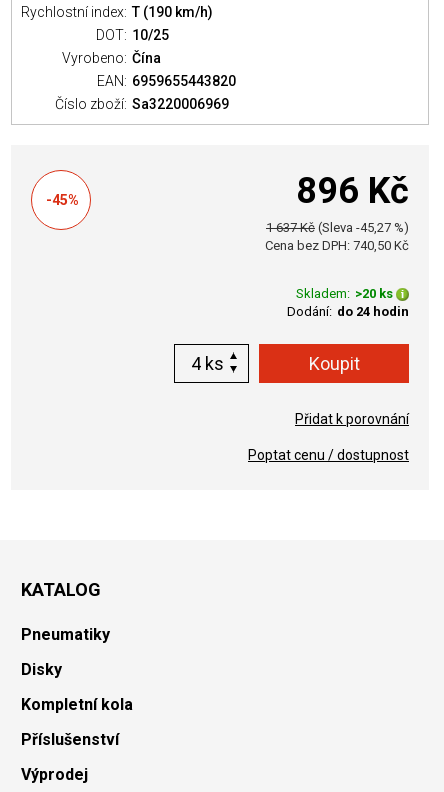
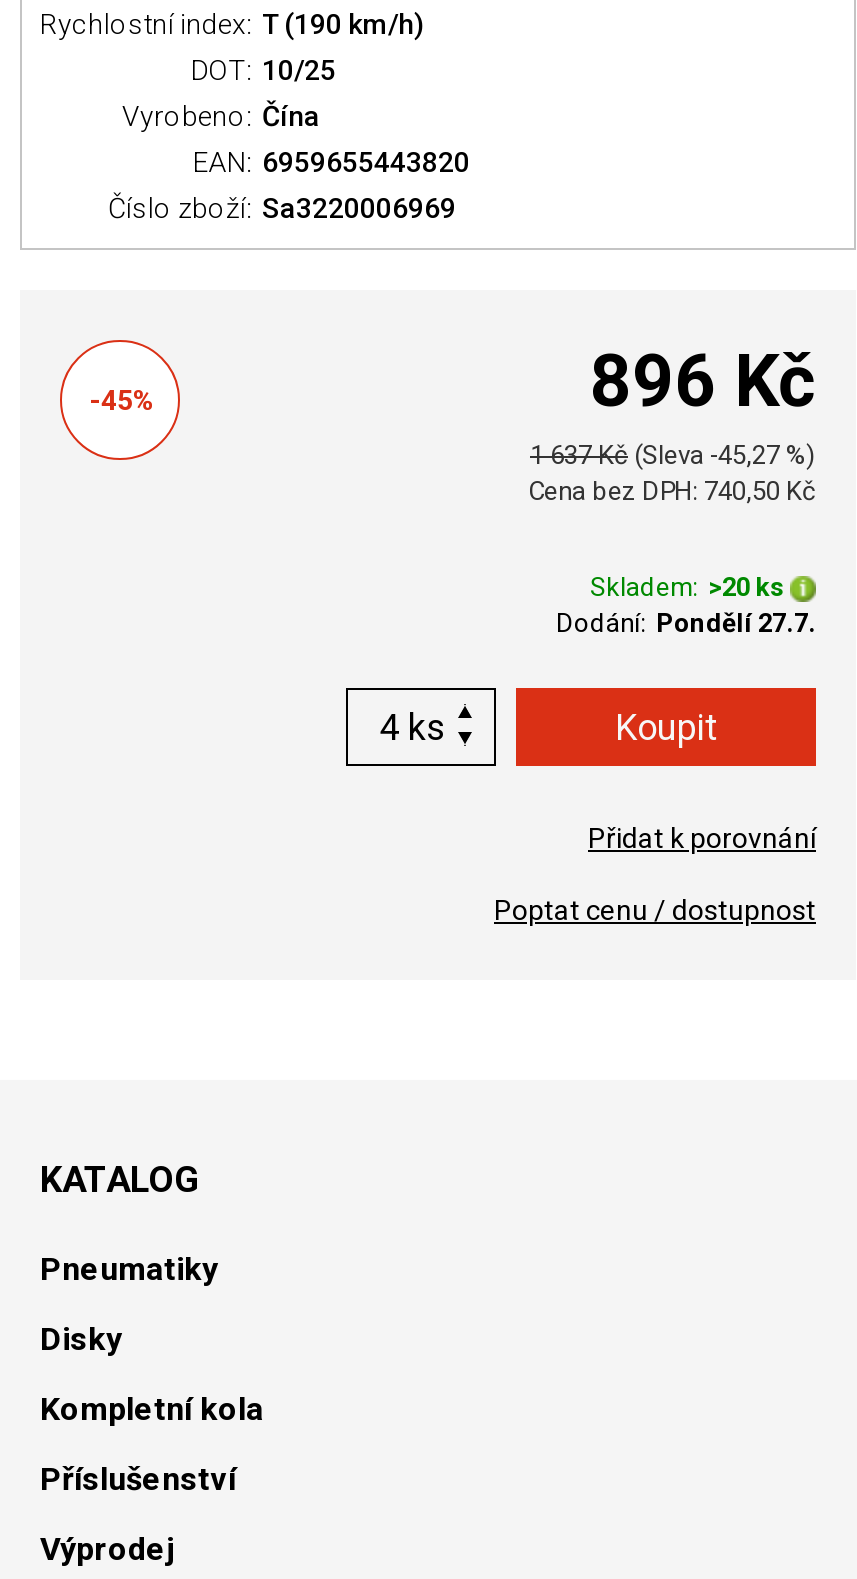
[287,304,409,319] Dodání: do 24 hodin -> [556,608,816,638] Dodání: Pondělí 27.7.

